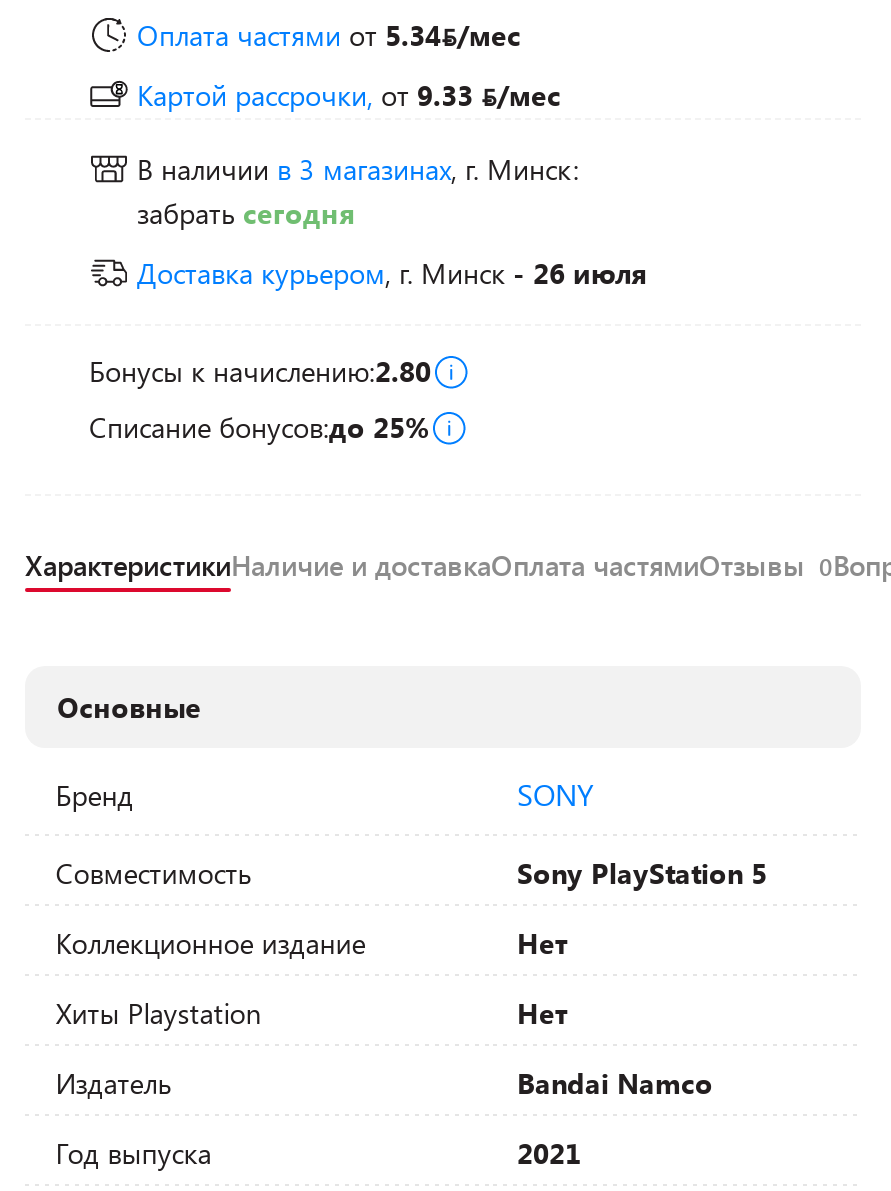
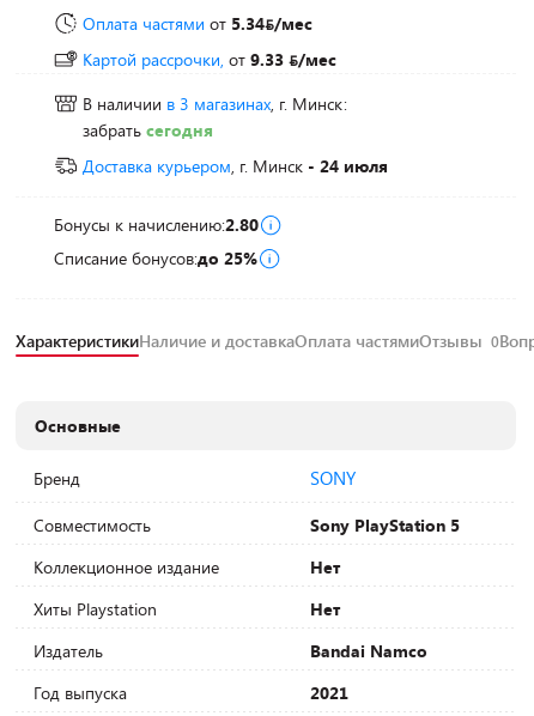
[137,254,647,292] Доставка курьером, г. Минск - 26 июля -> [83,154,388,177] Доставка курьером, г. Минск - 24 июля

